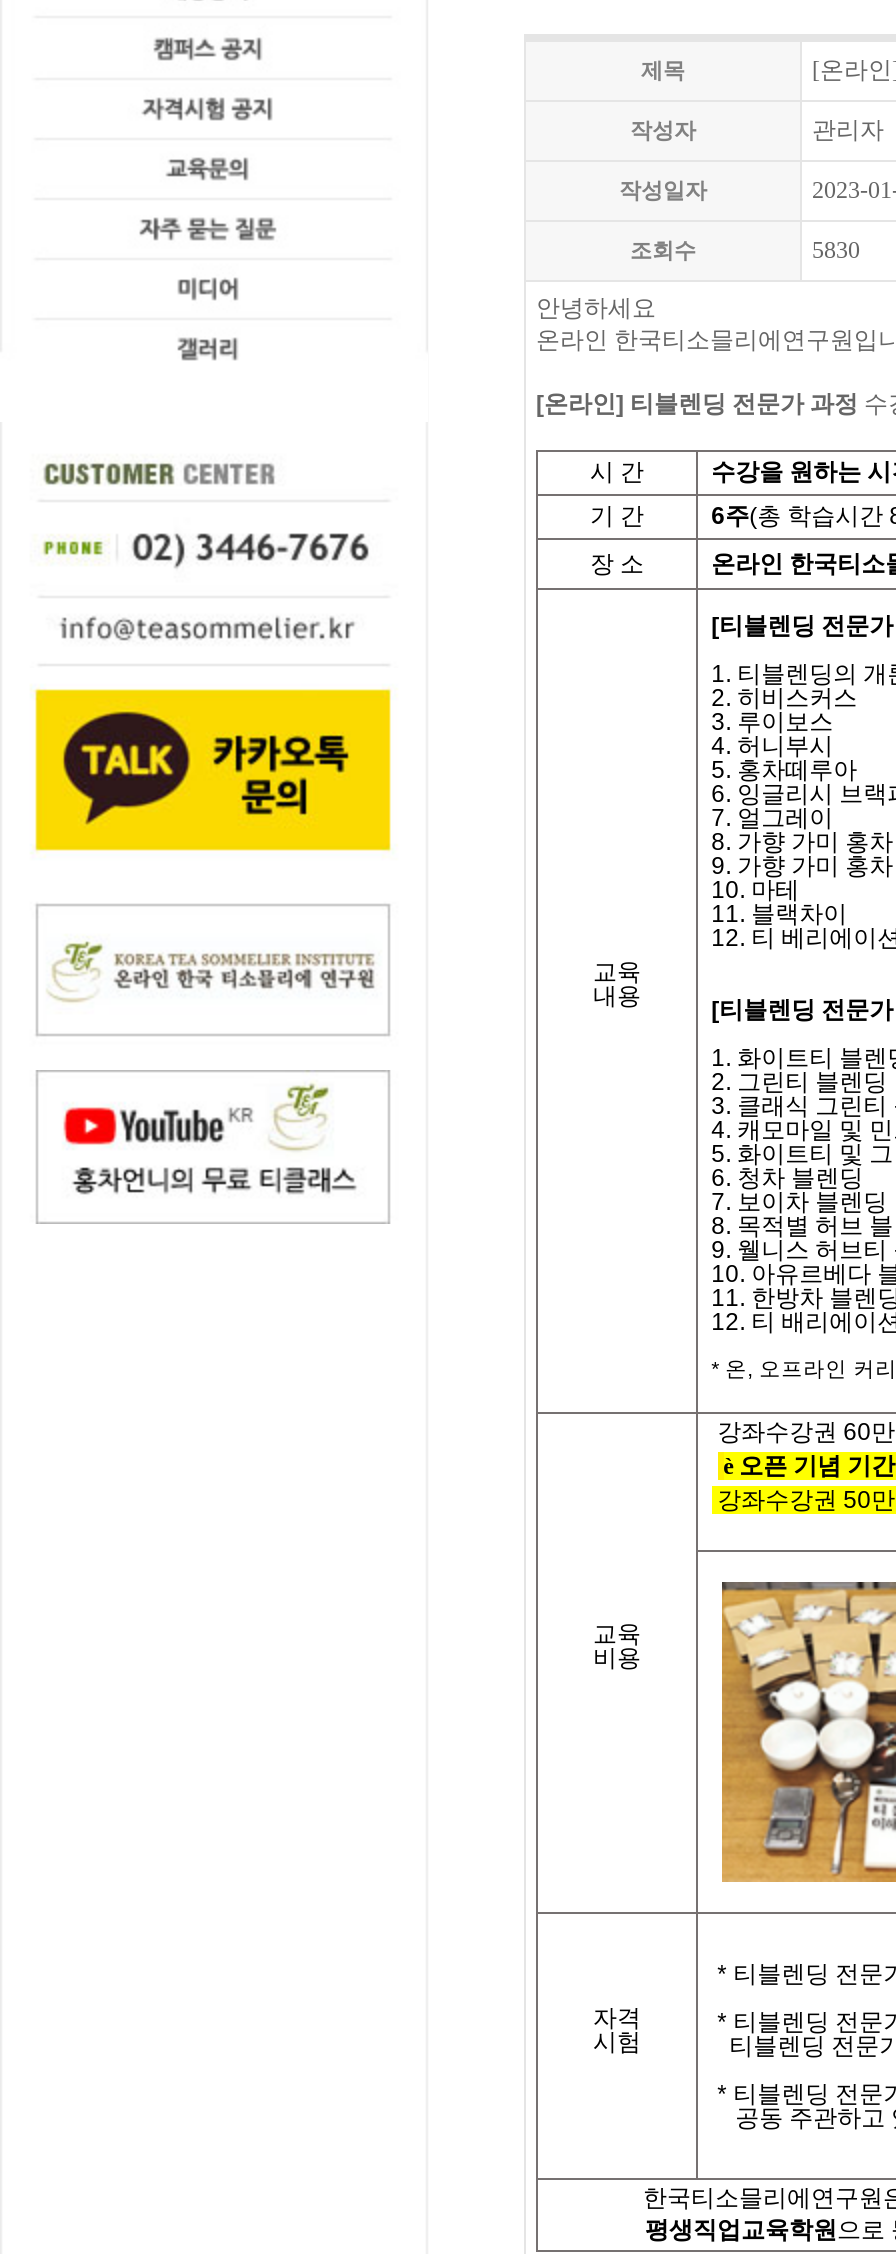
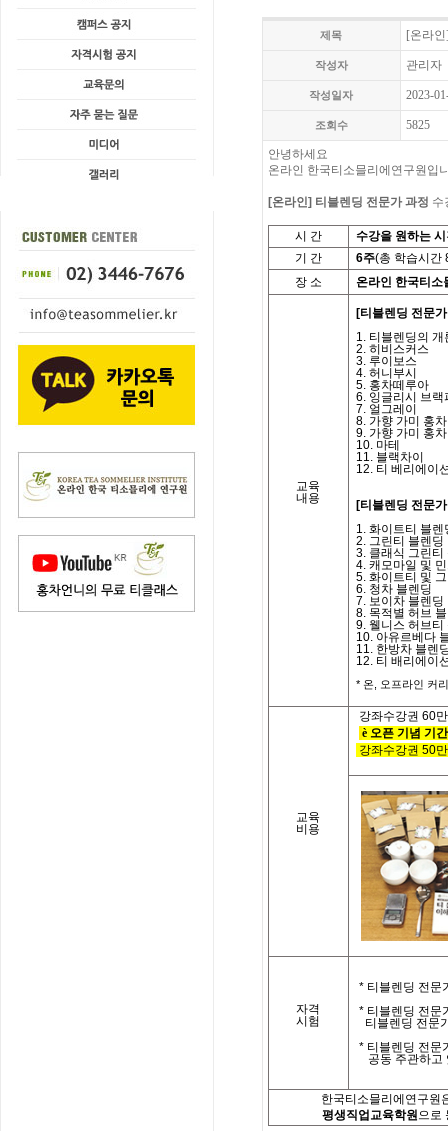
[812,236,860,264] 5830 -> [406,118,430,132] 5825

